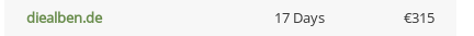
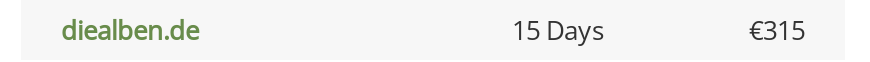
[274,8,324,27] 17 Days -> [512,12,604,48] 15 Days

